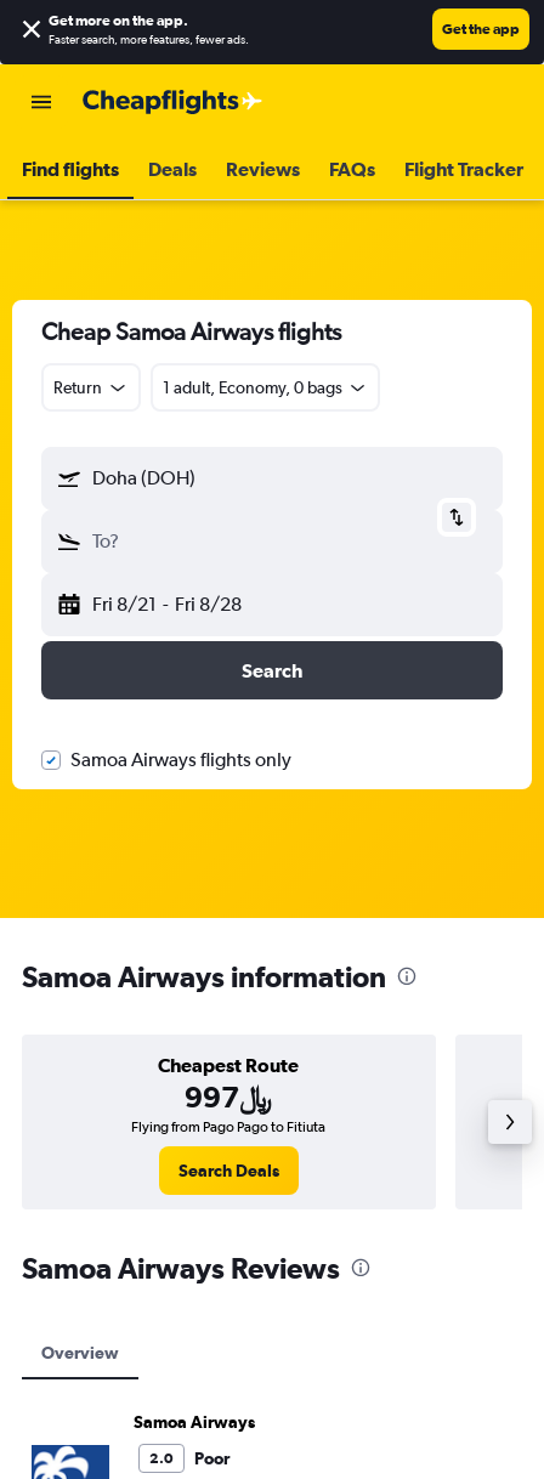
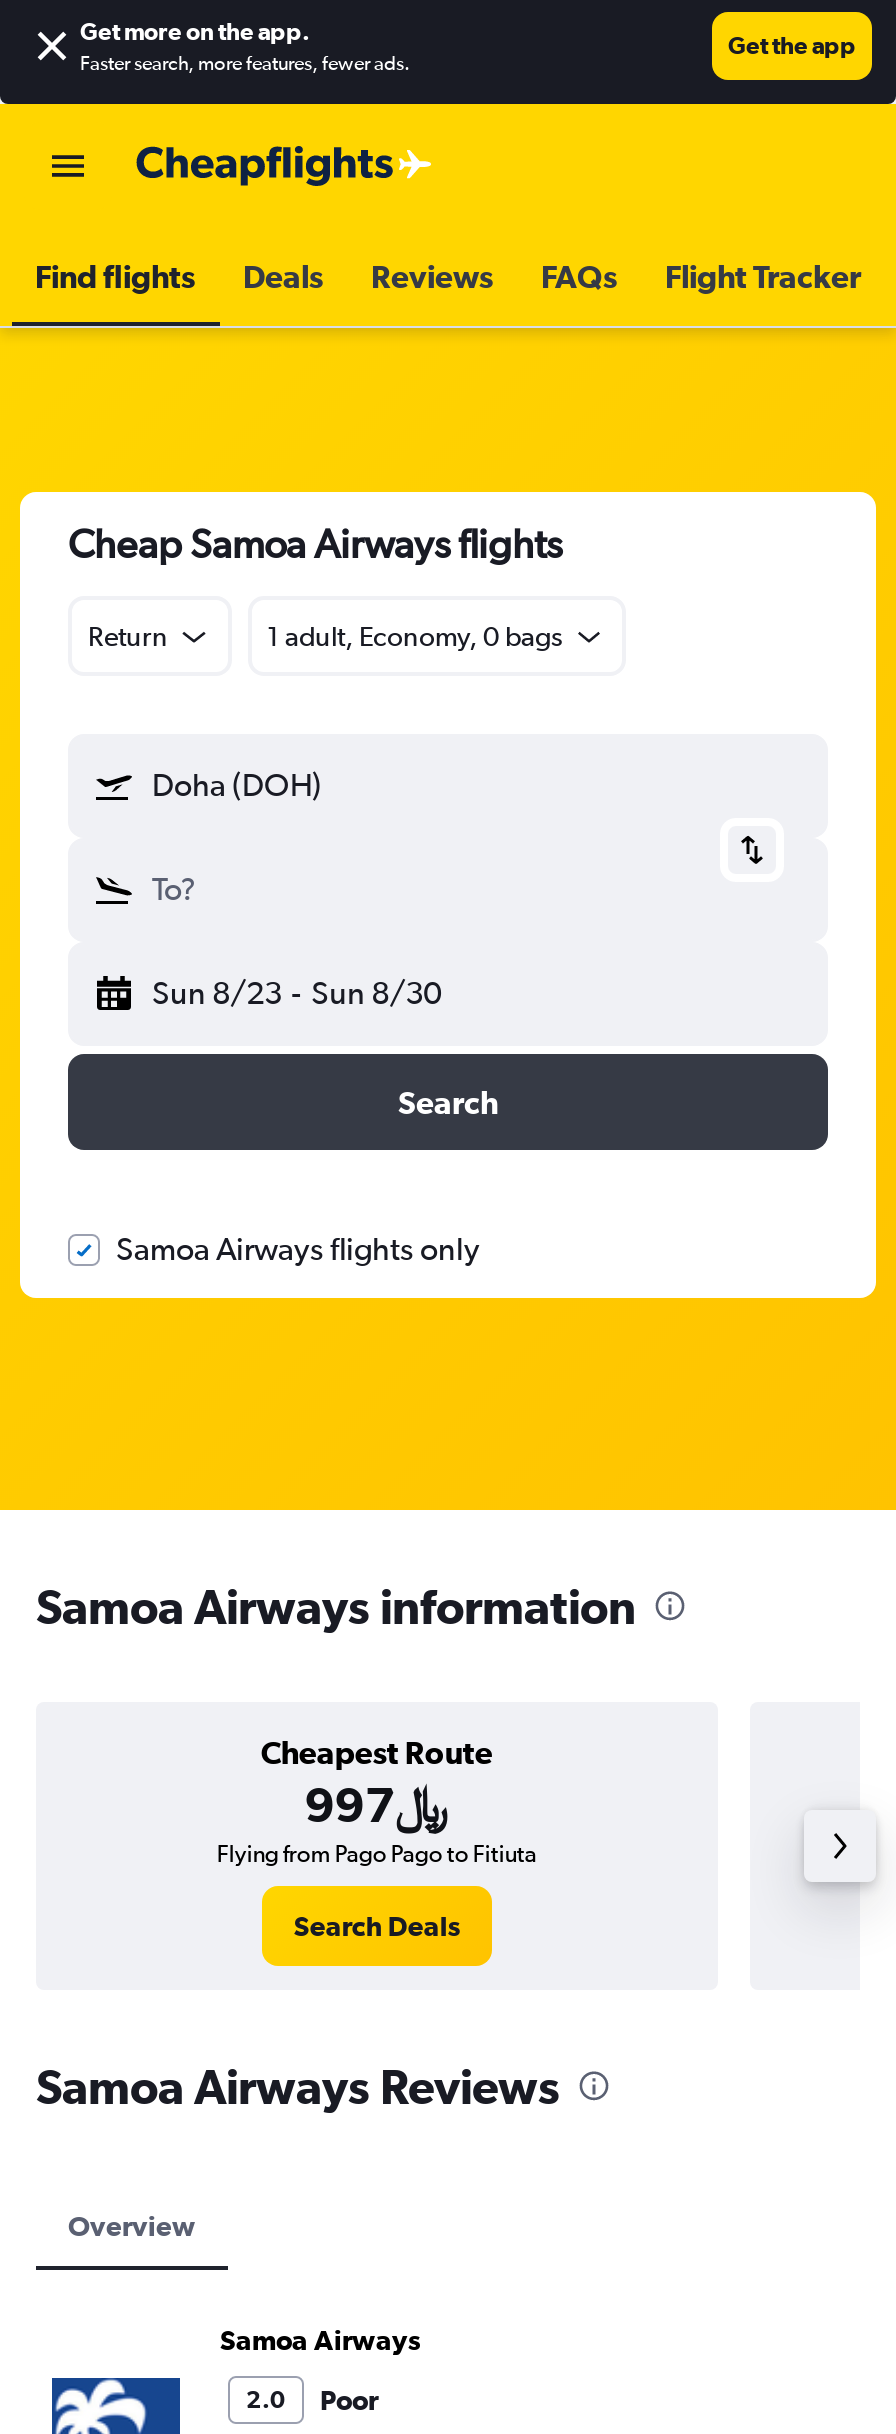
[92,593,241,616] Fri 8/21 - Fri 8/28 -> [152,974,441,1012] Sun 8/23 - Sun 8/30

